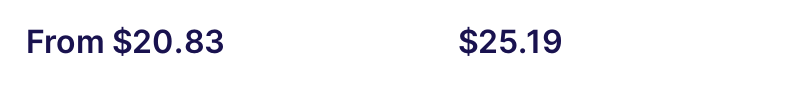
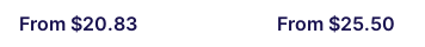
[458,21,562,61] $25.19 -> [277,12,395,35] From $25.50

